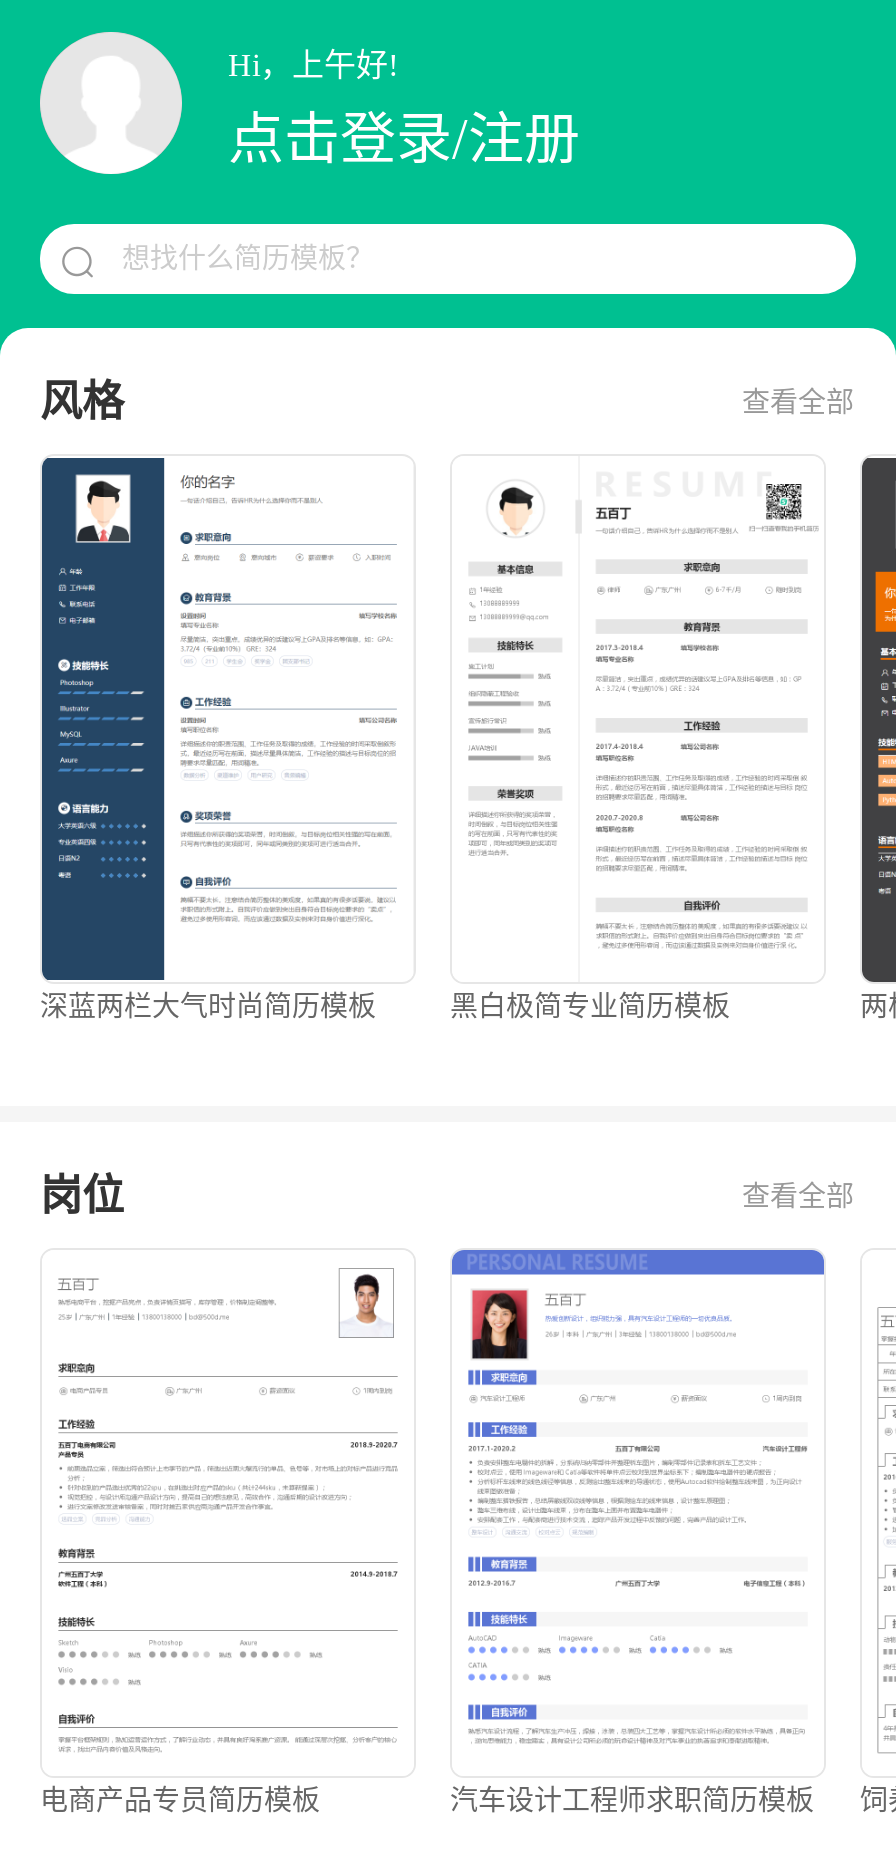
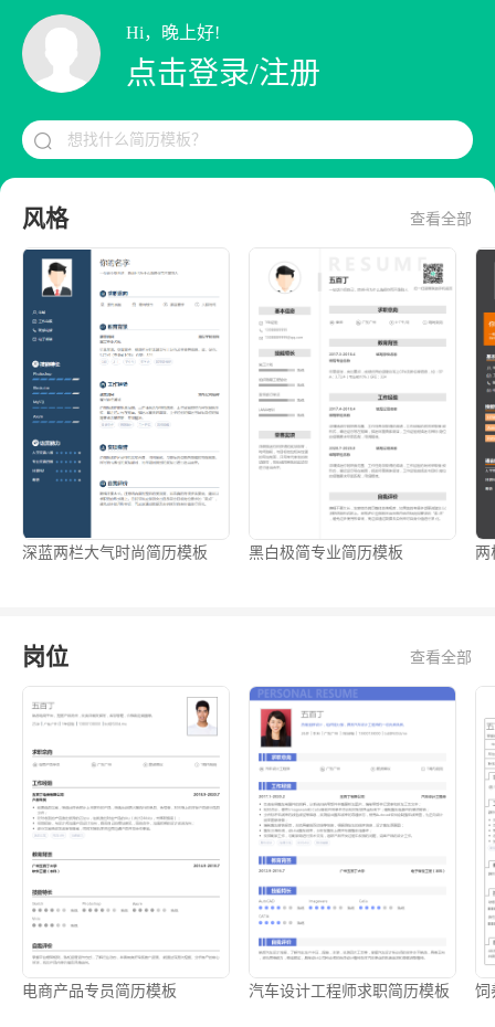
[228,48,398,82] Hi，上午好! -> [126,23,220,42] Hi，晚上好!

